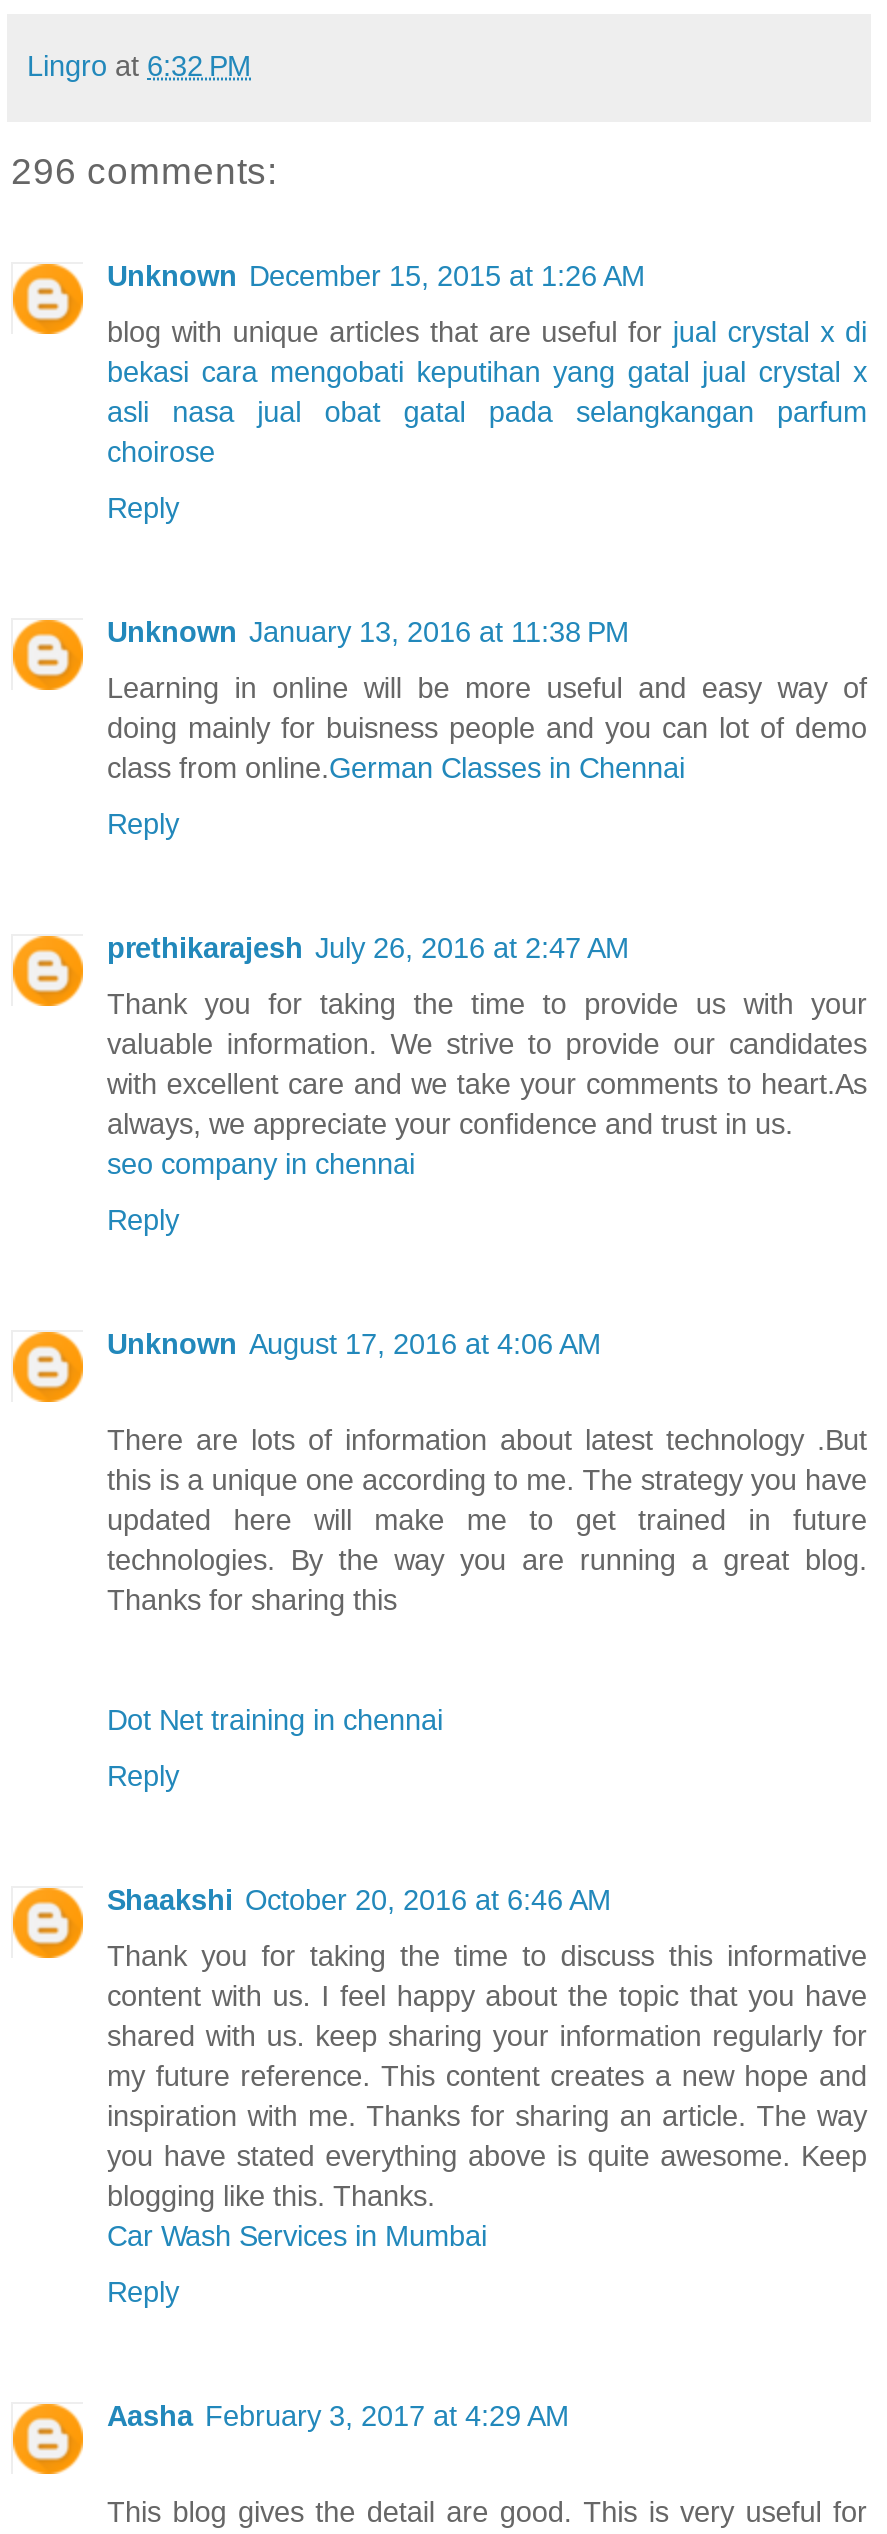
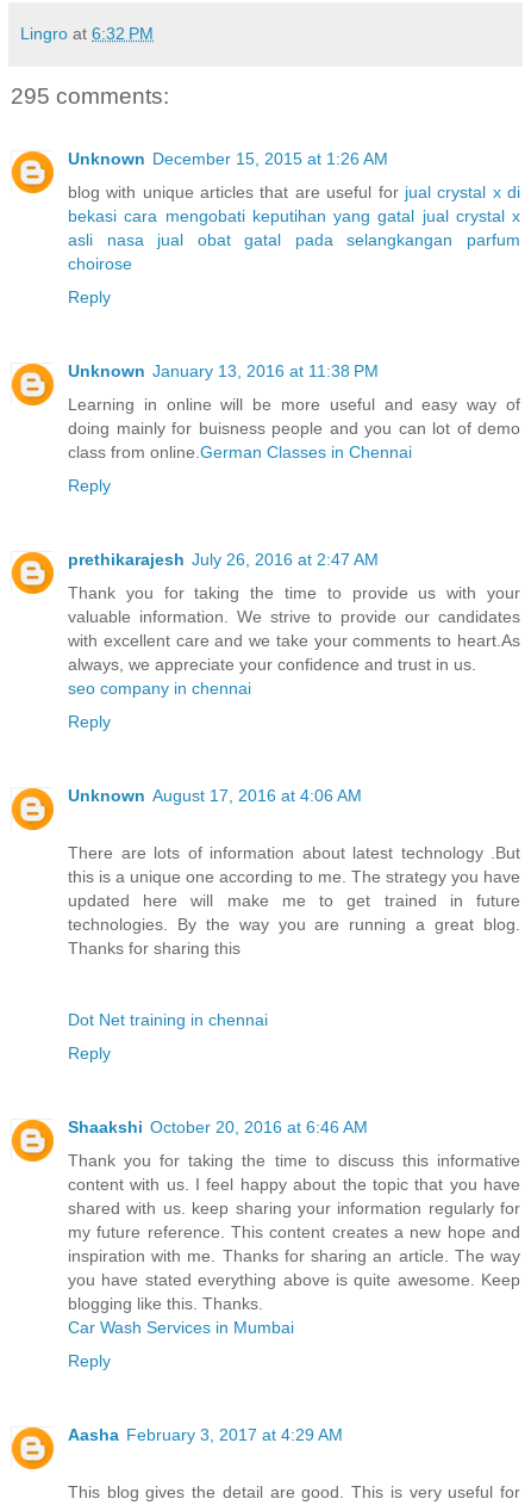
[11,151,277,193] 296 comments: -> [11,84,169,109] 295 comments:

